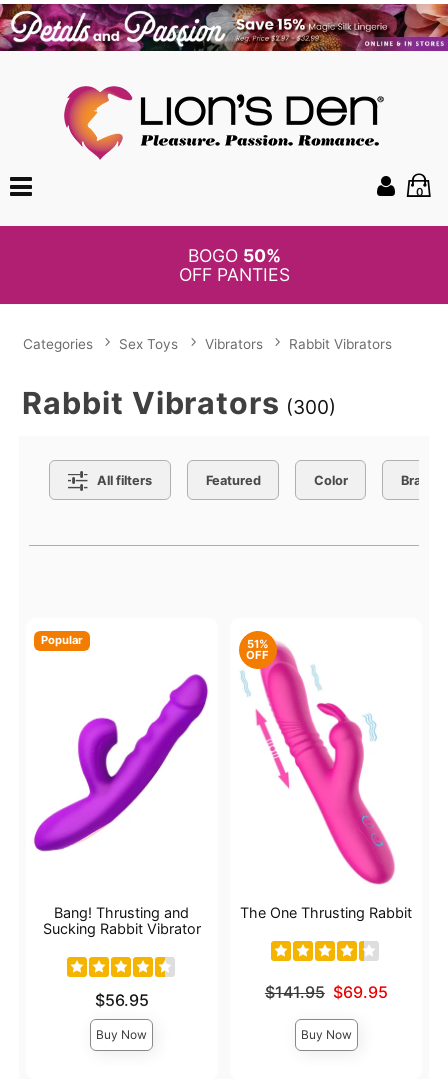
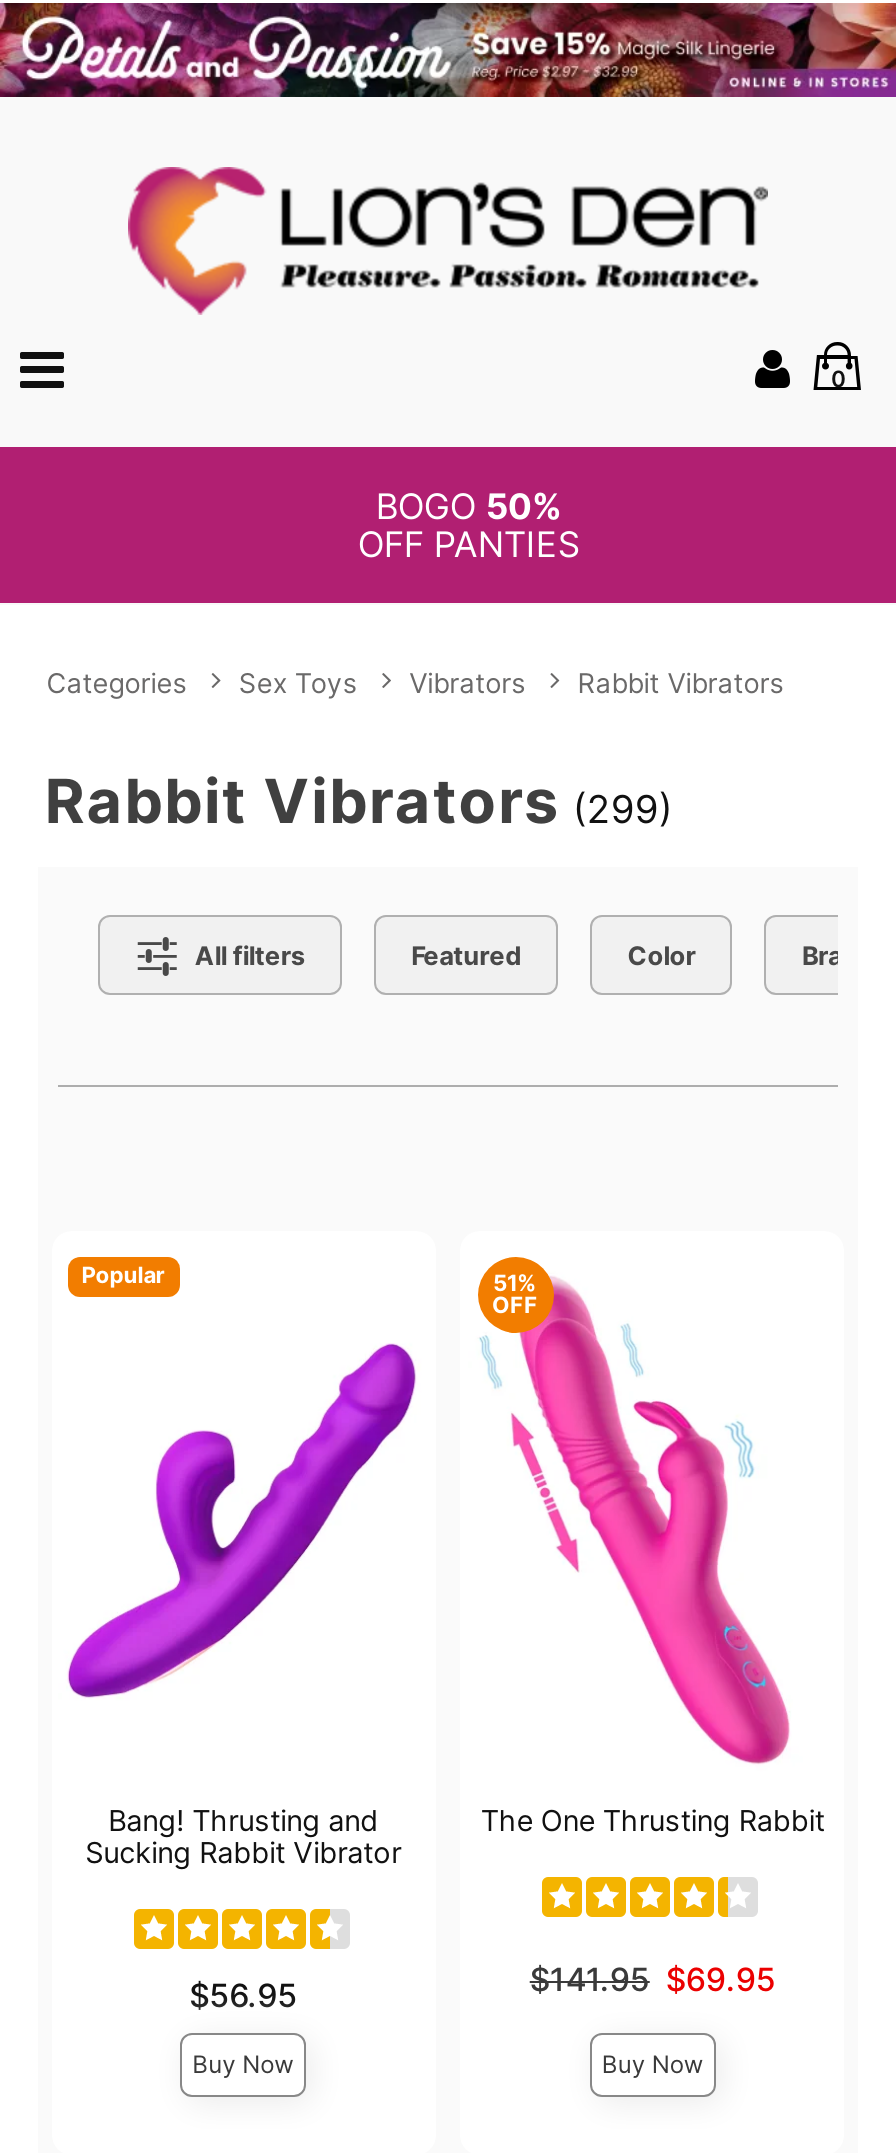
[22,385,336,421] Rabbit Vibrators (300) -> [45,765,673,837] Rabbit Vibrators (299)

